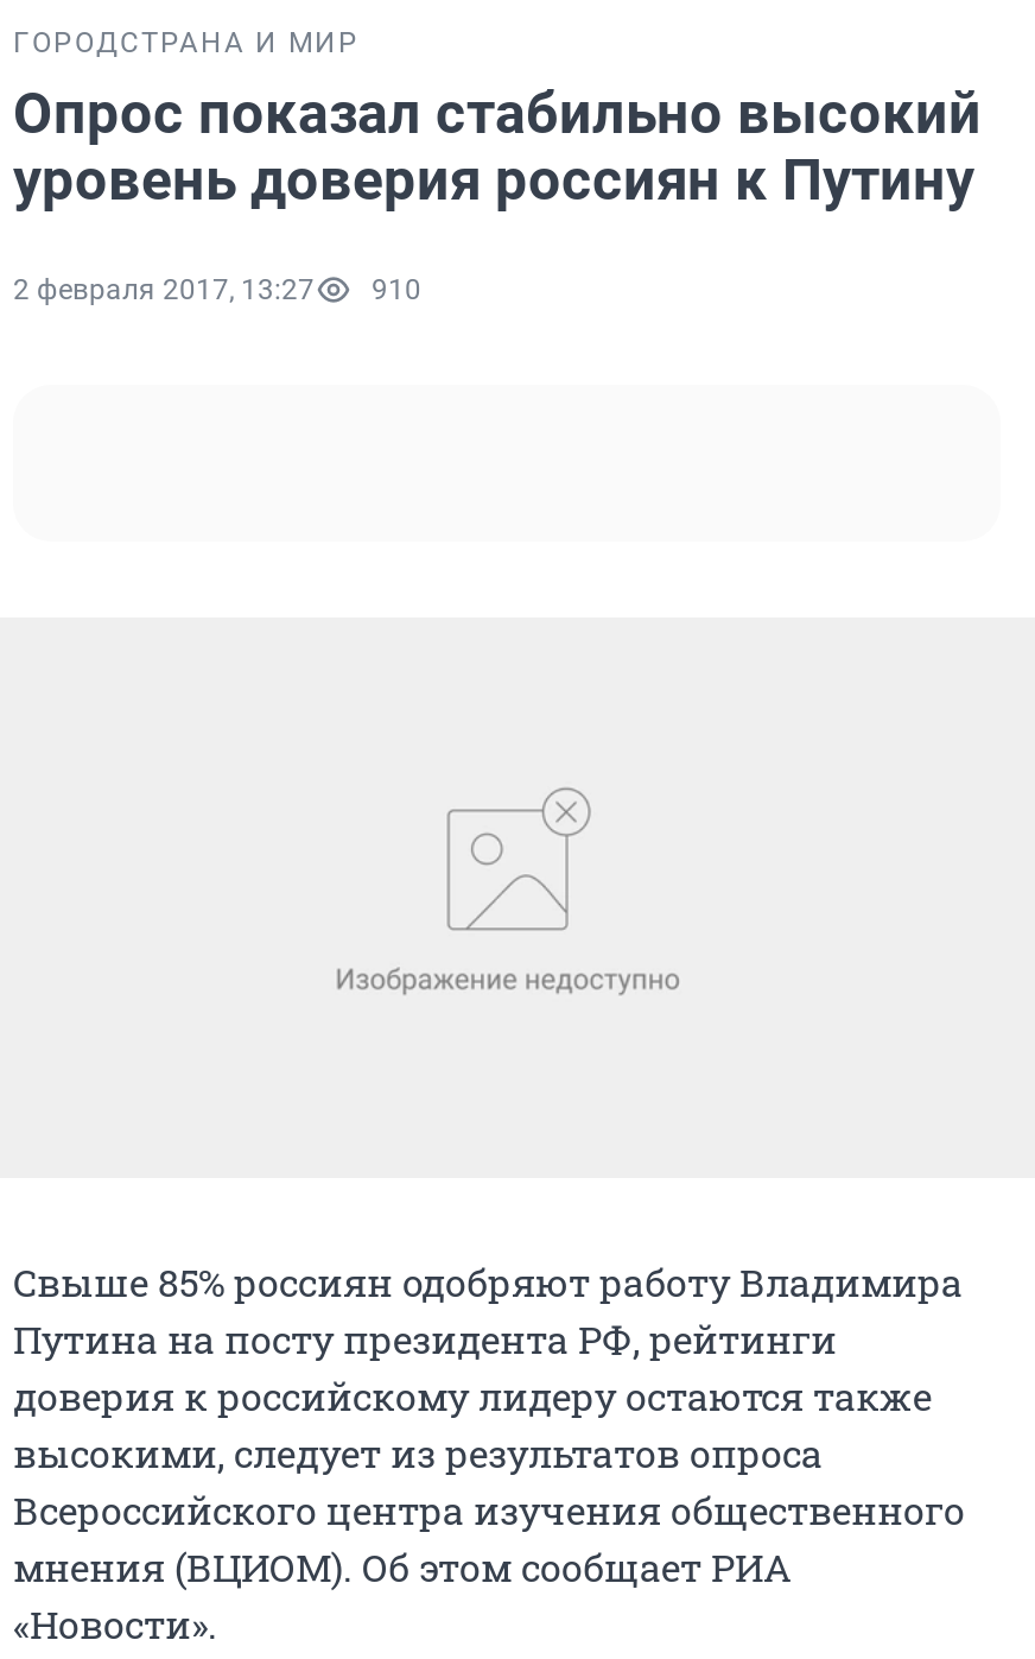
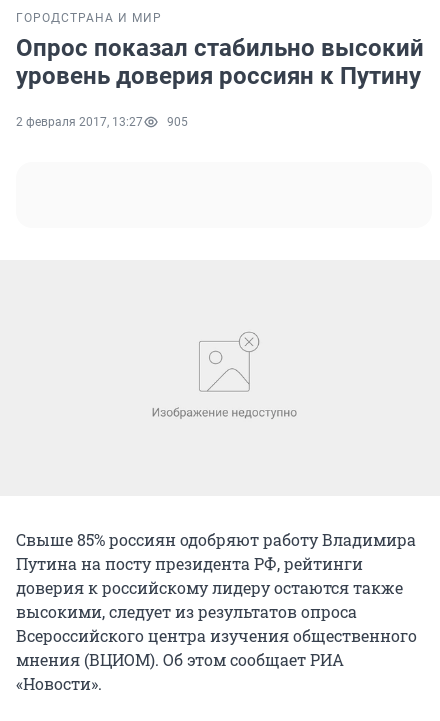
[13,273,421,307] 2 февраля 2017, 13:27 910 -> [16,115,188,129] 2 февраля 2017, 13:27 905

